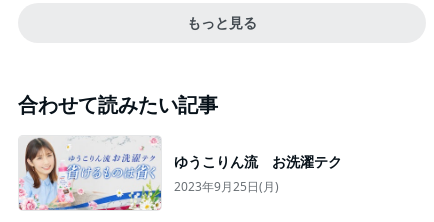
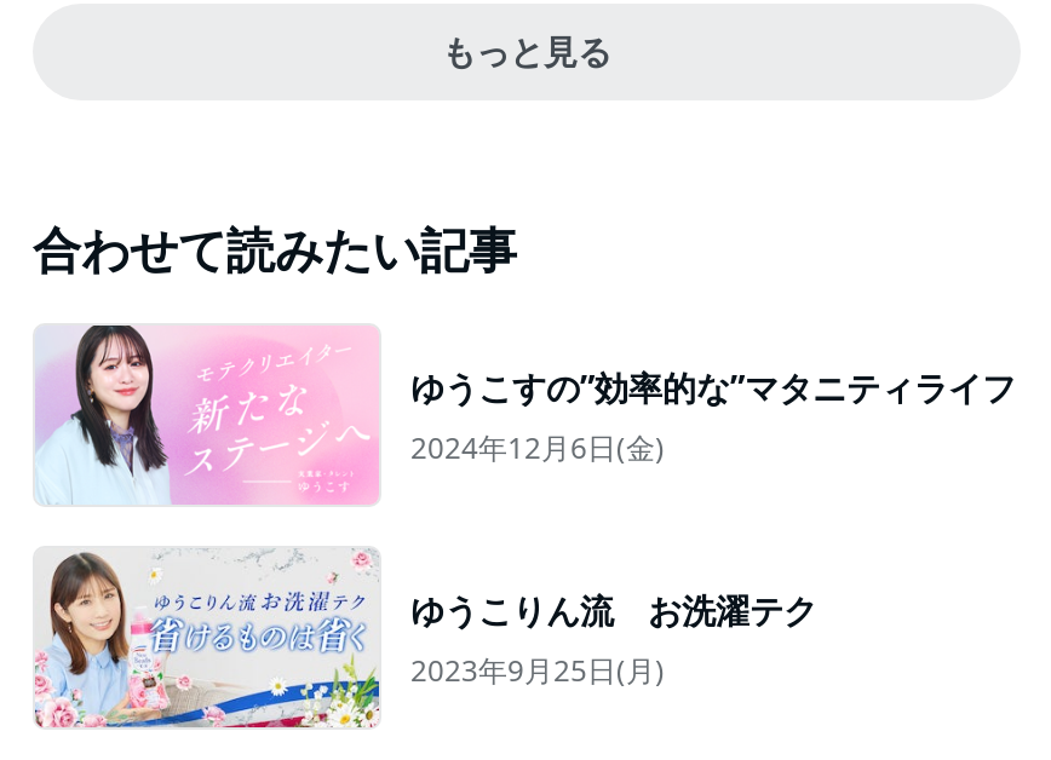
none -> [35,323,1016,505] [image] | ゆうこすの”効率的な”マタニティライフ | 2024年12月6日(金)

